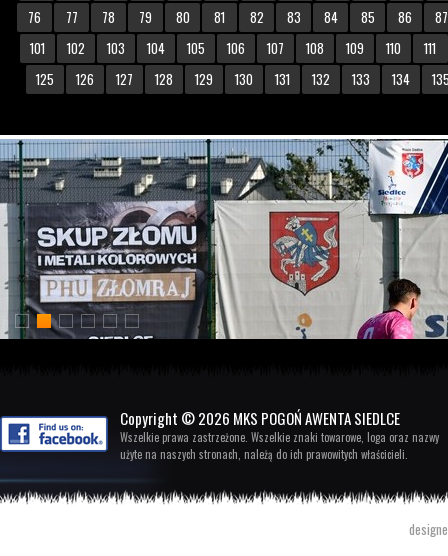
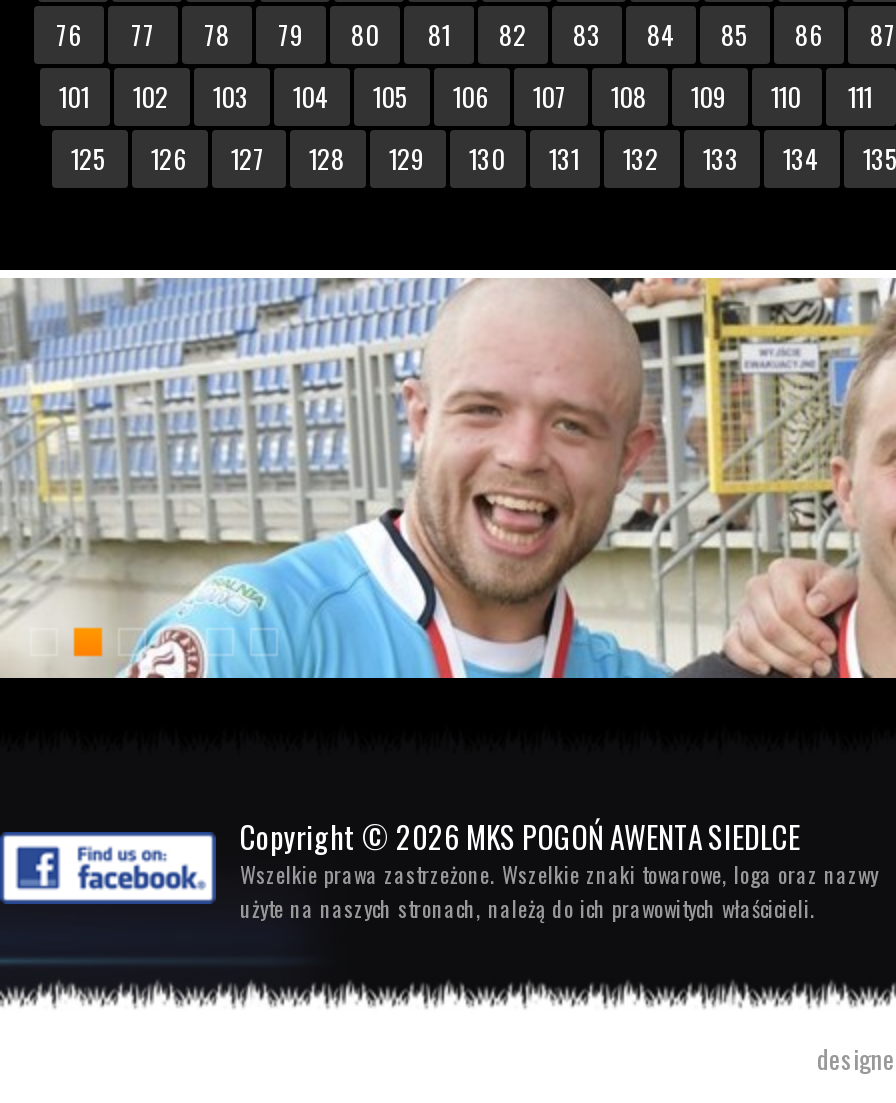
[3,138,445,340] [image] -> [6,276,890,680] [image]

